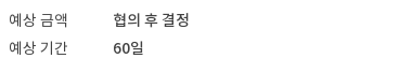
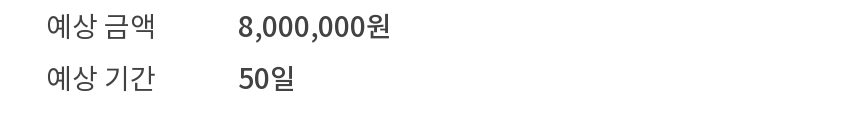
[113,11,190,30] 협의 후 결정 -> [238,9,392,45] 8,000,000원
[113,39,144,58] 60일 -> [238,61,296,97] 50일

